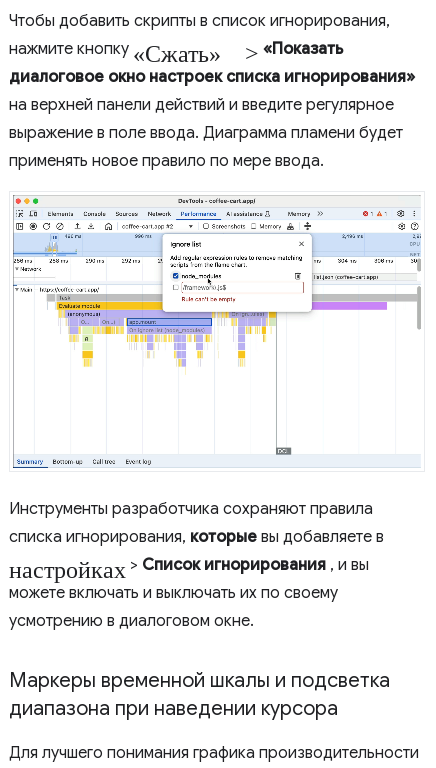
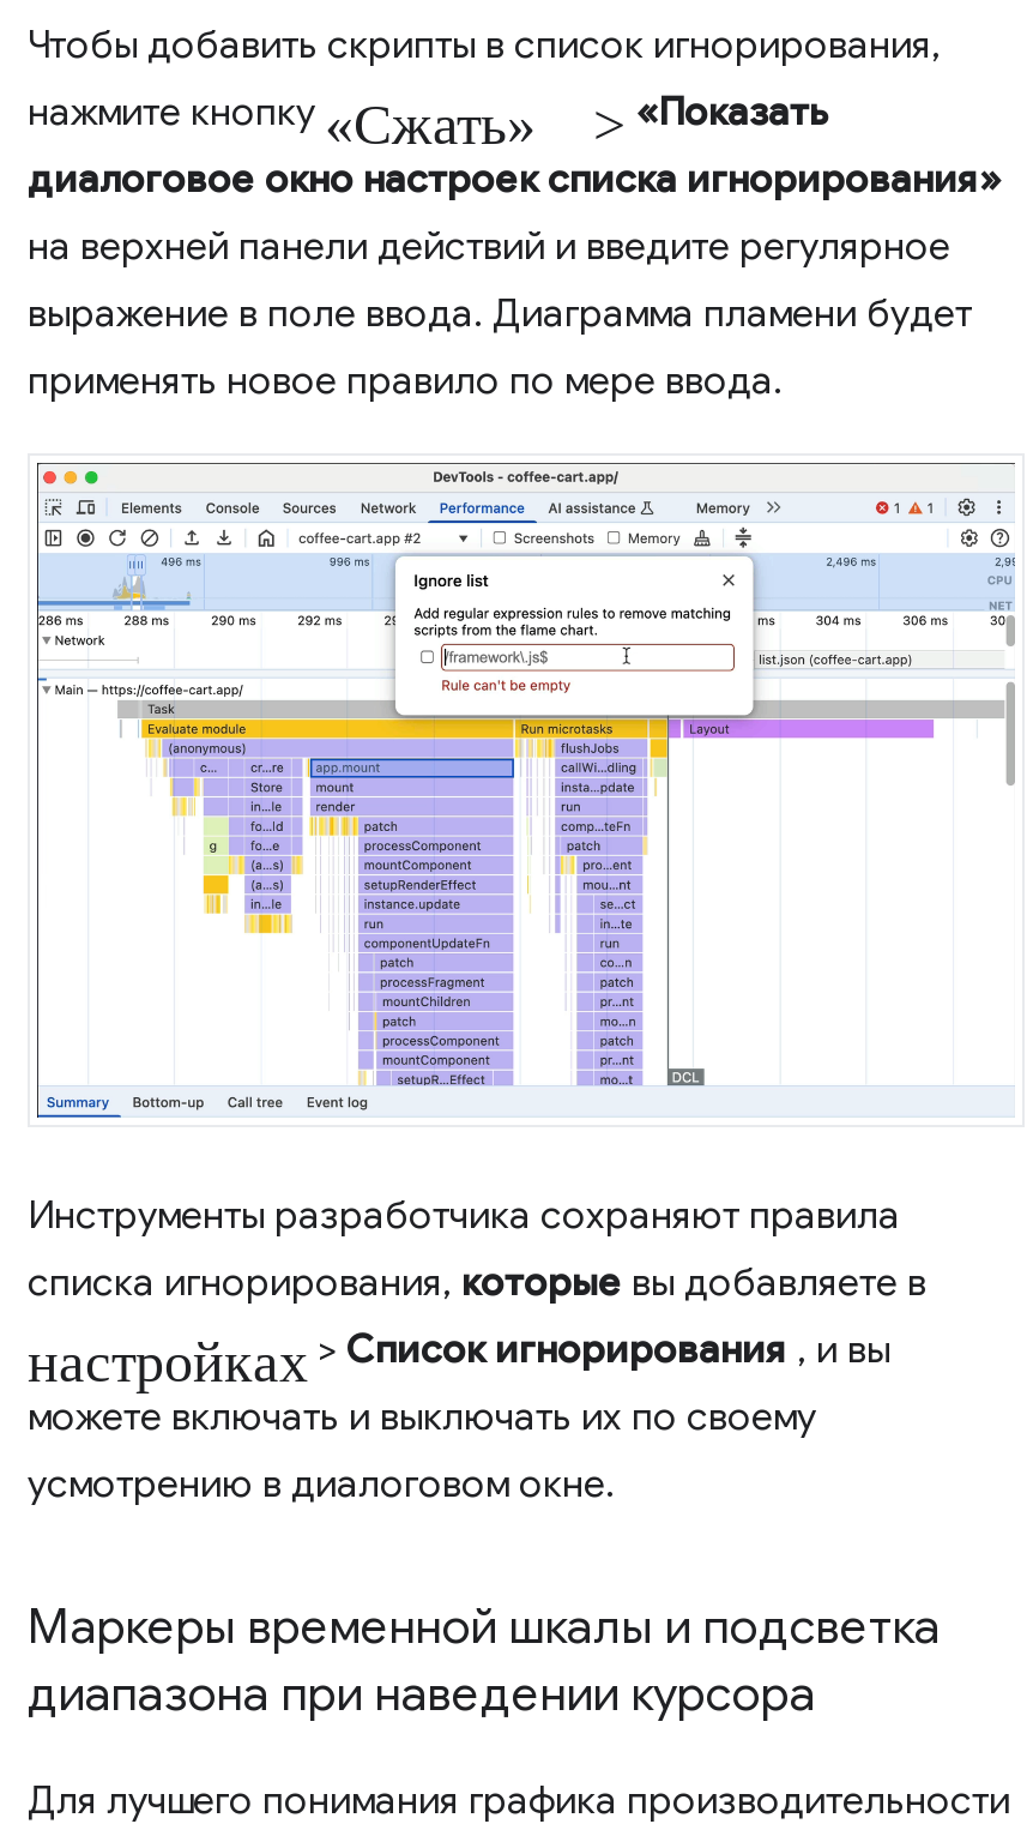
[78,257,327,455] [image] -> [159,612,756,1103] [image]

